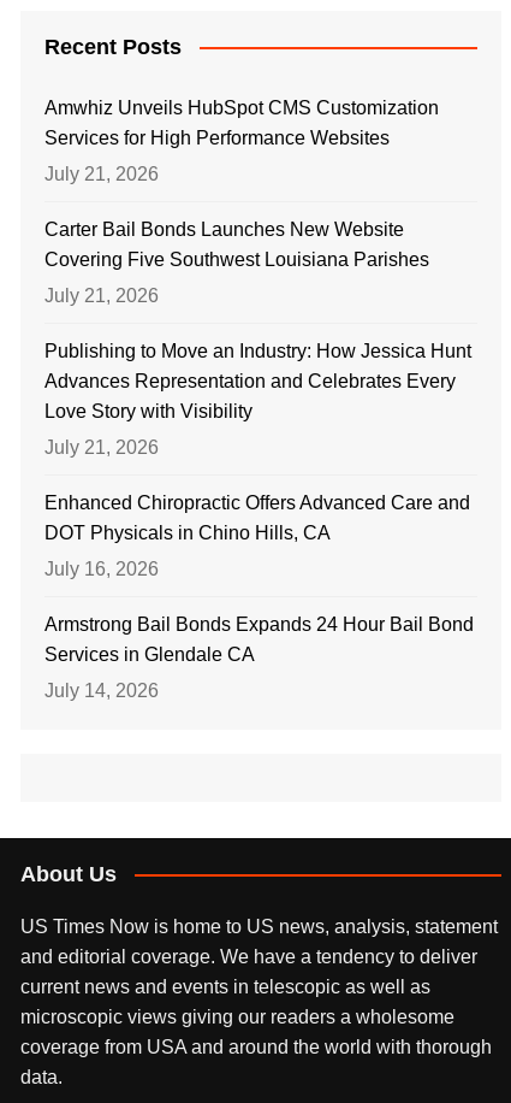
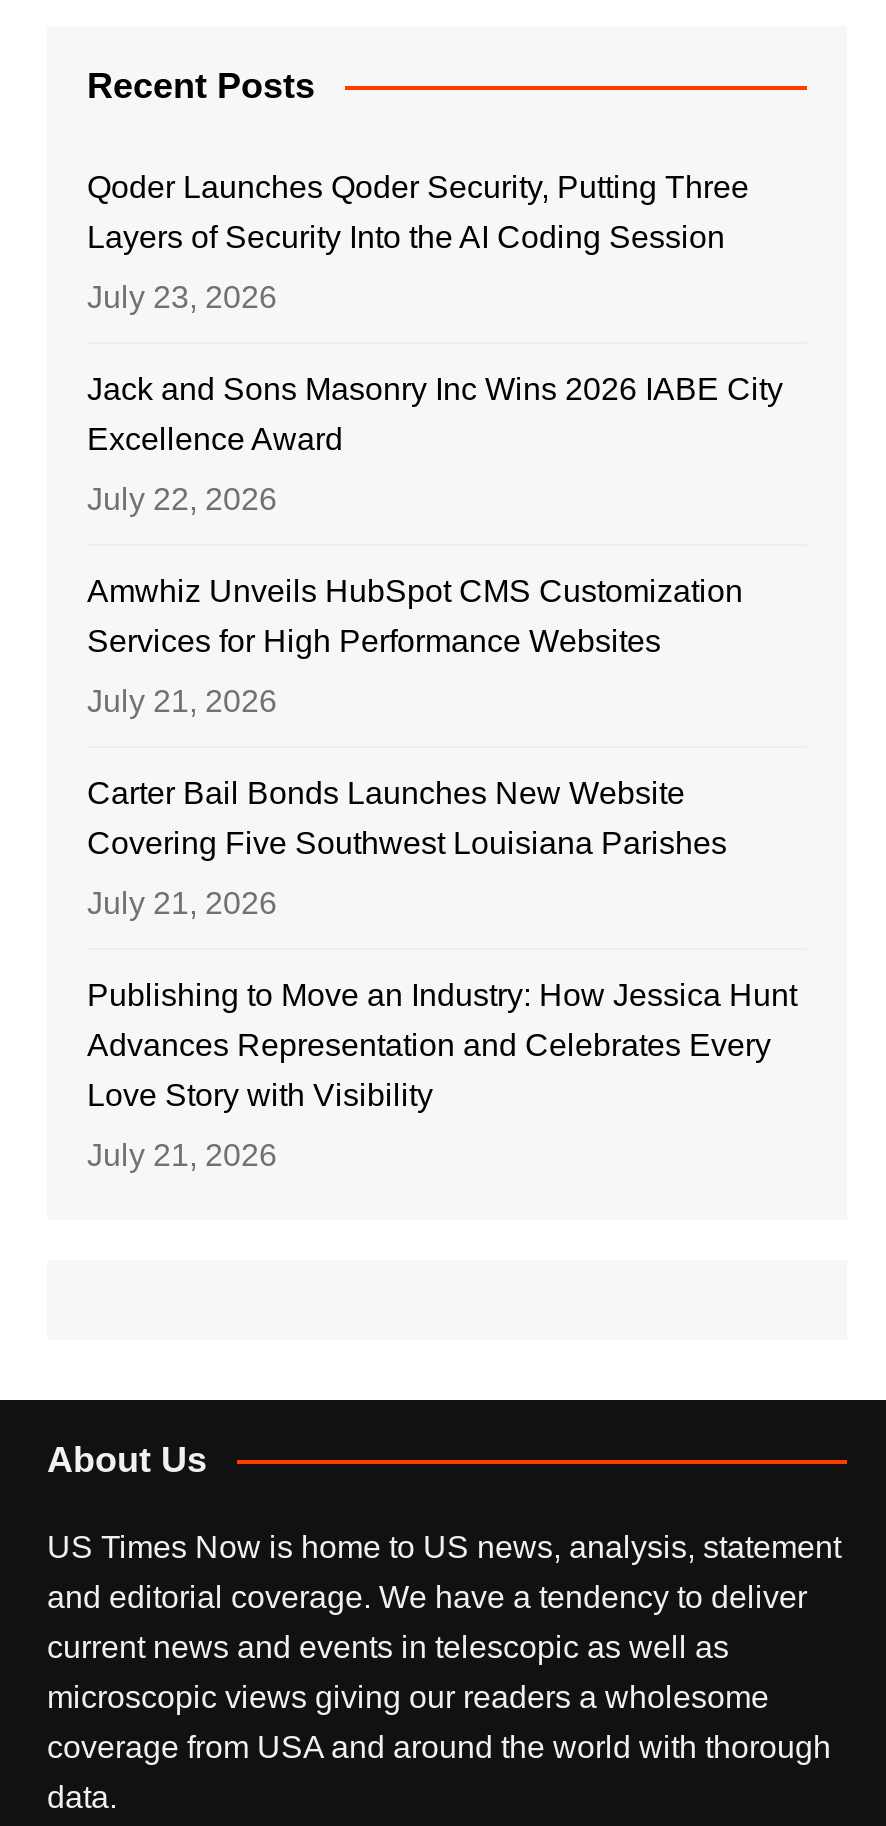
none -> [87,170,783,516] Qoder Launches Qoder Security, Putting Three | Layers of Security Into the AI Coding Session | July 23, 2026 | Jack and Sons Masonry Inc Wins 2026 IABE City | Excellence Award | July 22, 2026
moved [44,97,471,457] -> [87,574,797,1172]: Amwhiz Unveils HubSpot CMS Customization | Services for High Performance Websites | July 21, 2026 | ... | Love Story with Visibility | July 21, 2026
[44,492,474,701] Enhanced Chiropractic Offers Advanced Care and | DOT Physicals in Chino Hills, CA | July 16, 2026 | Armstrong Bail Bonds Expands 24 Hour Bail Bond | Services in Glendale CA | July 14, 2026 -> none

